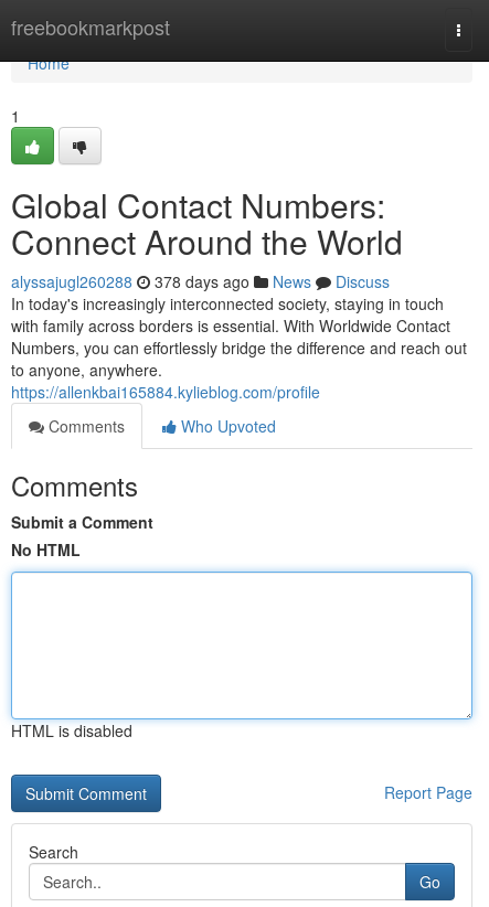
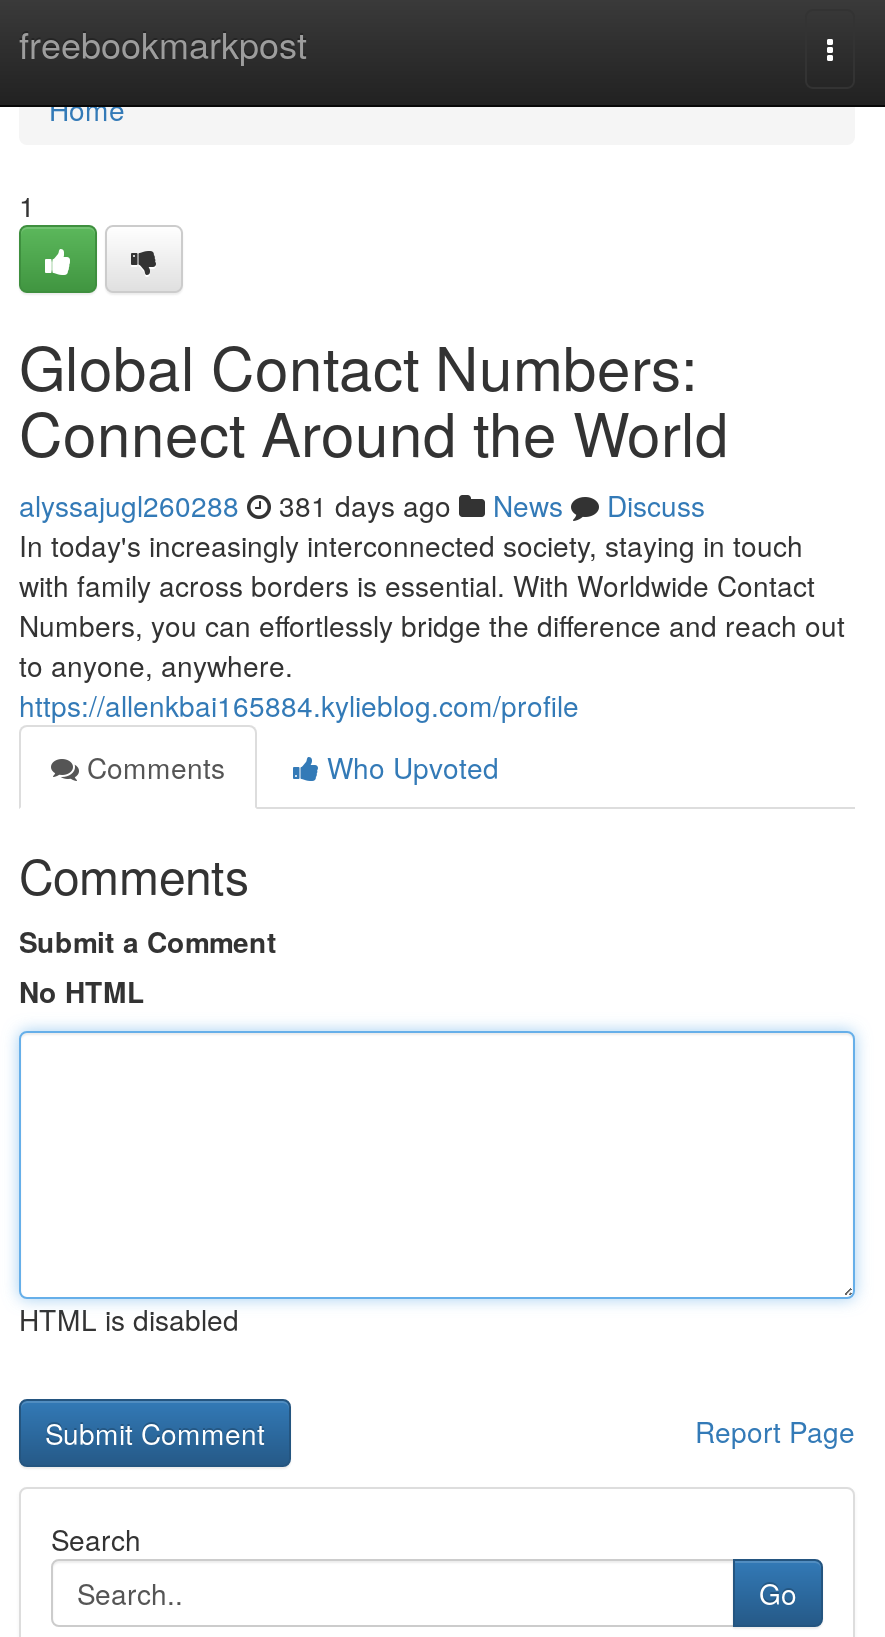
[11,270,390,292] alyssajugl260288 378 days ago News Discuss -> [19,485,705,525] alyssajugl260288 381 days ago News Discuss

